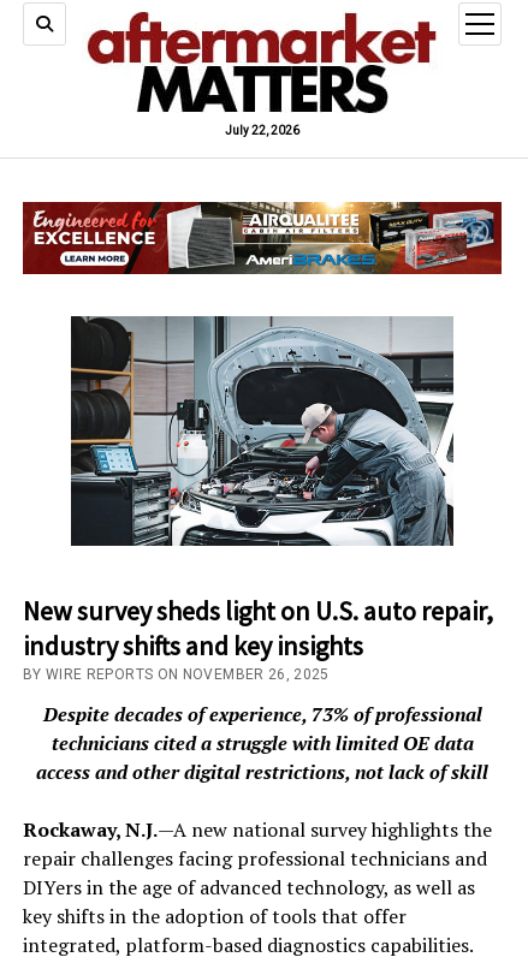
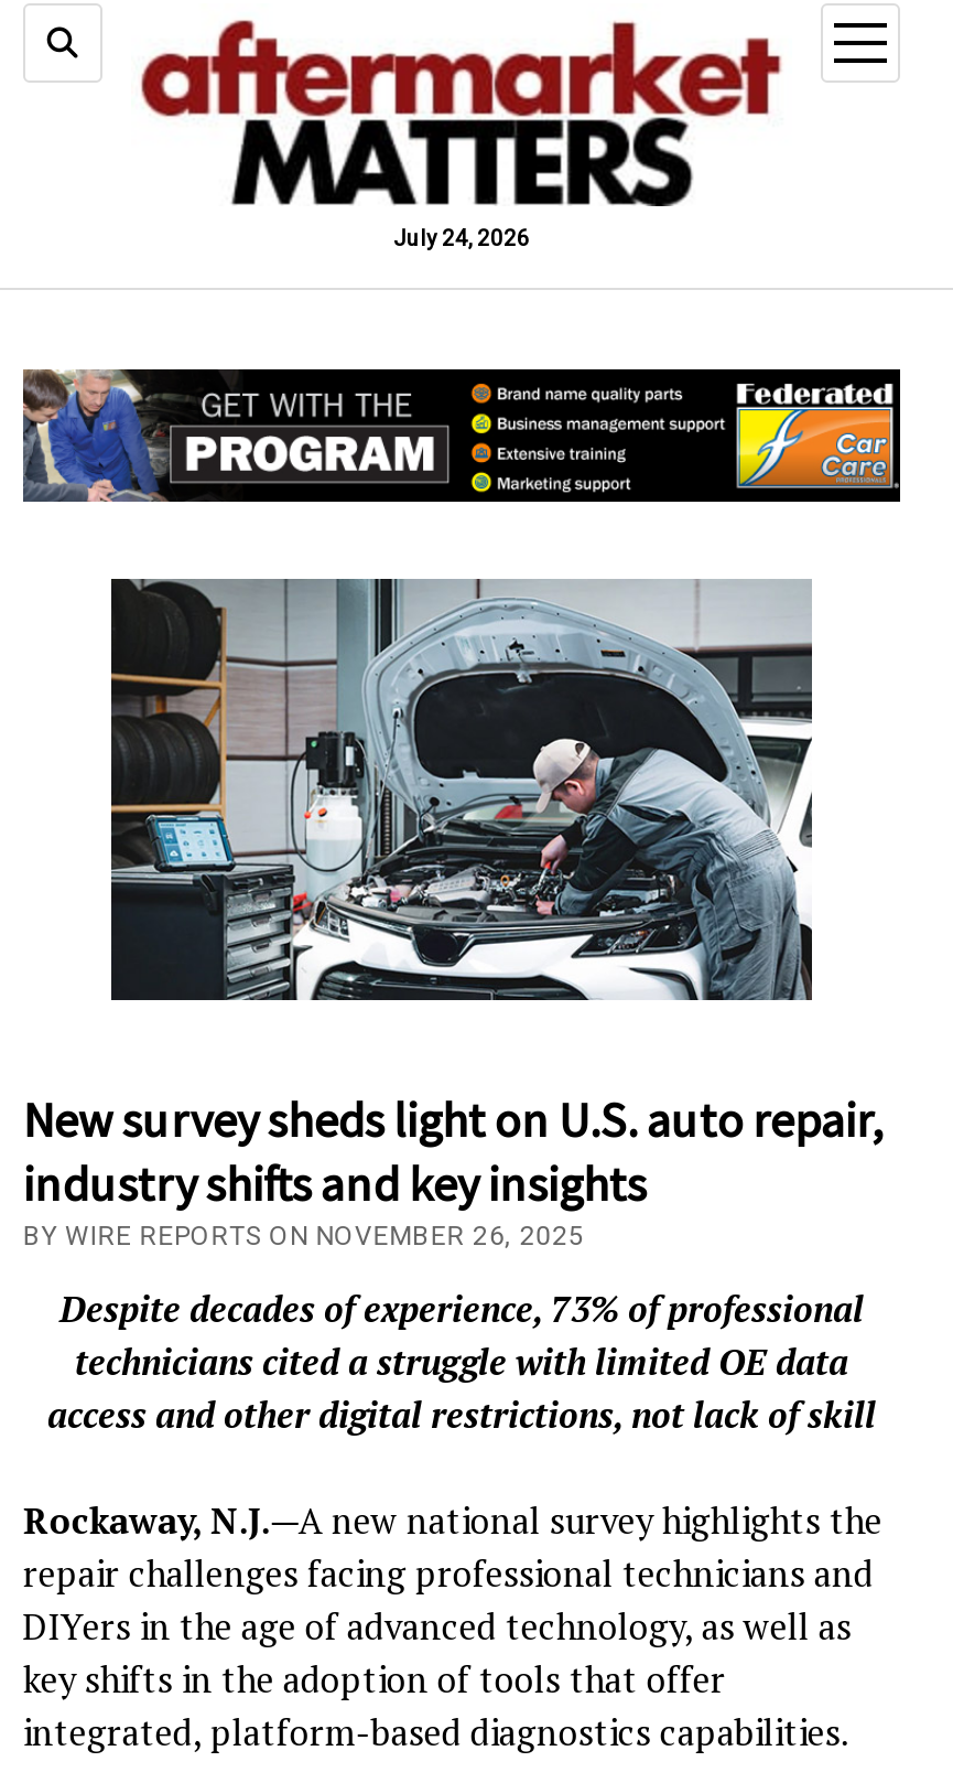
[225,124,299,137] July 22, 2026 -> [393,226,530,250] July 24, 2026
[22,201,503,275] [image] -> [21,367,902,504] [image]

